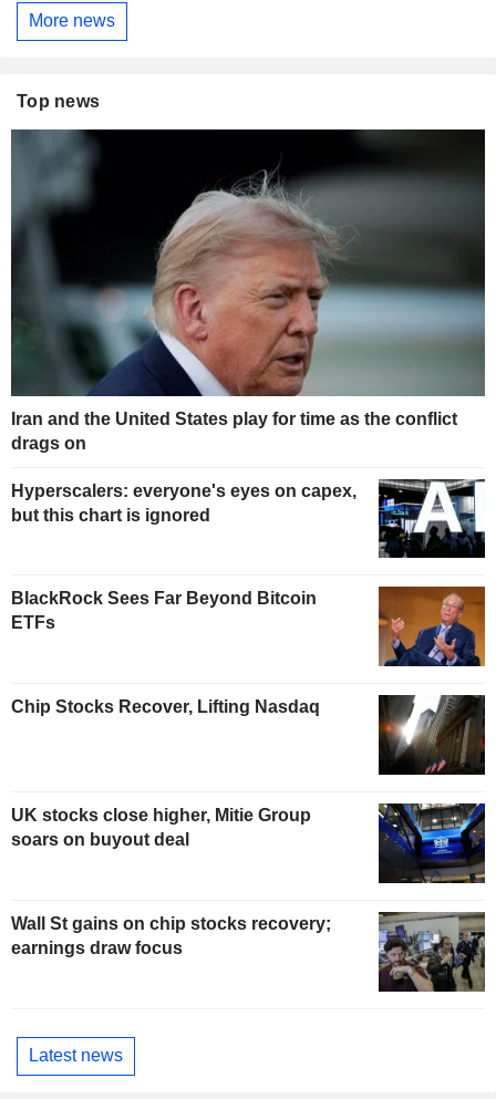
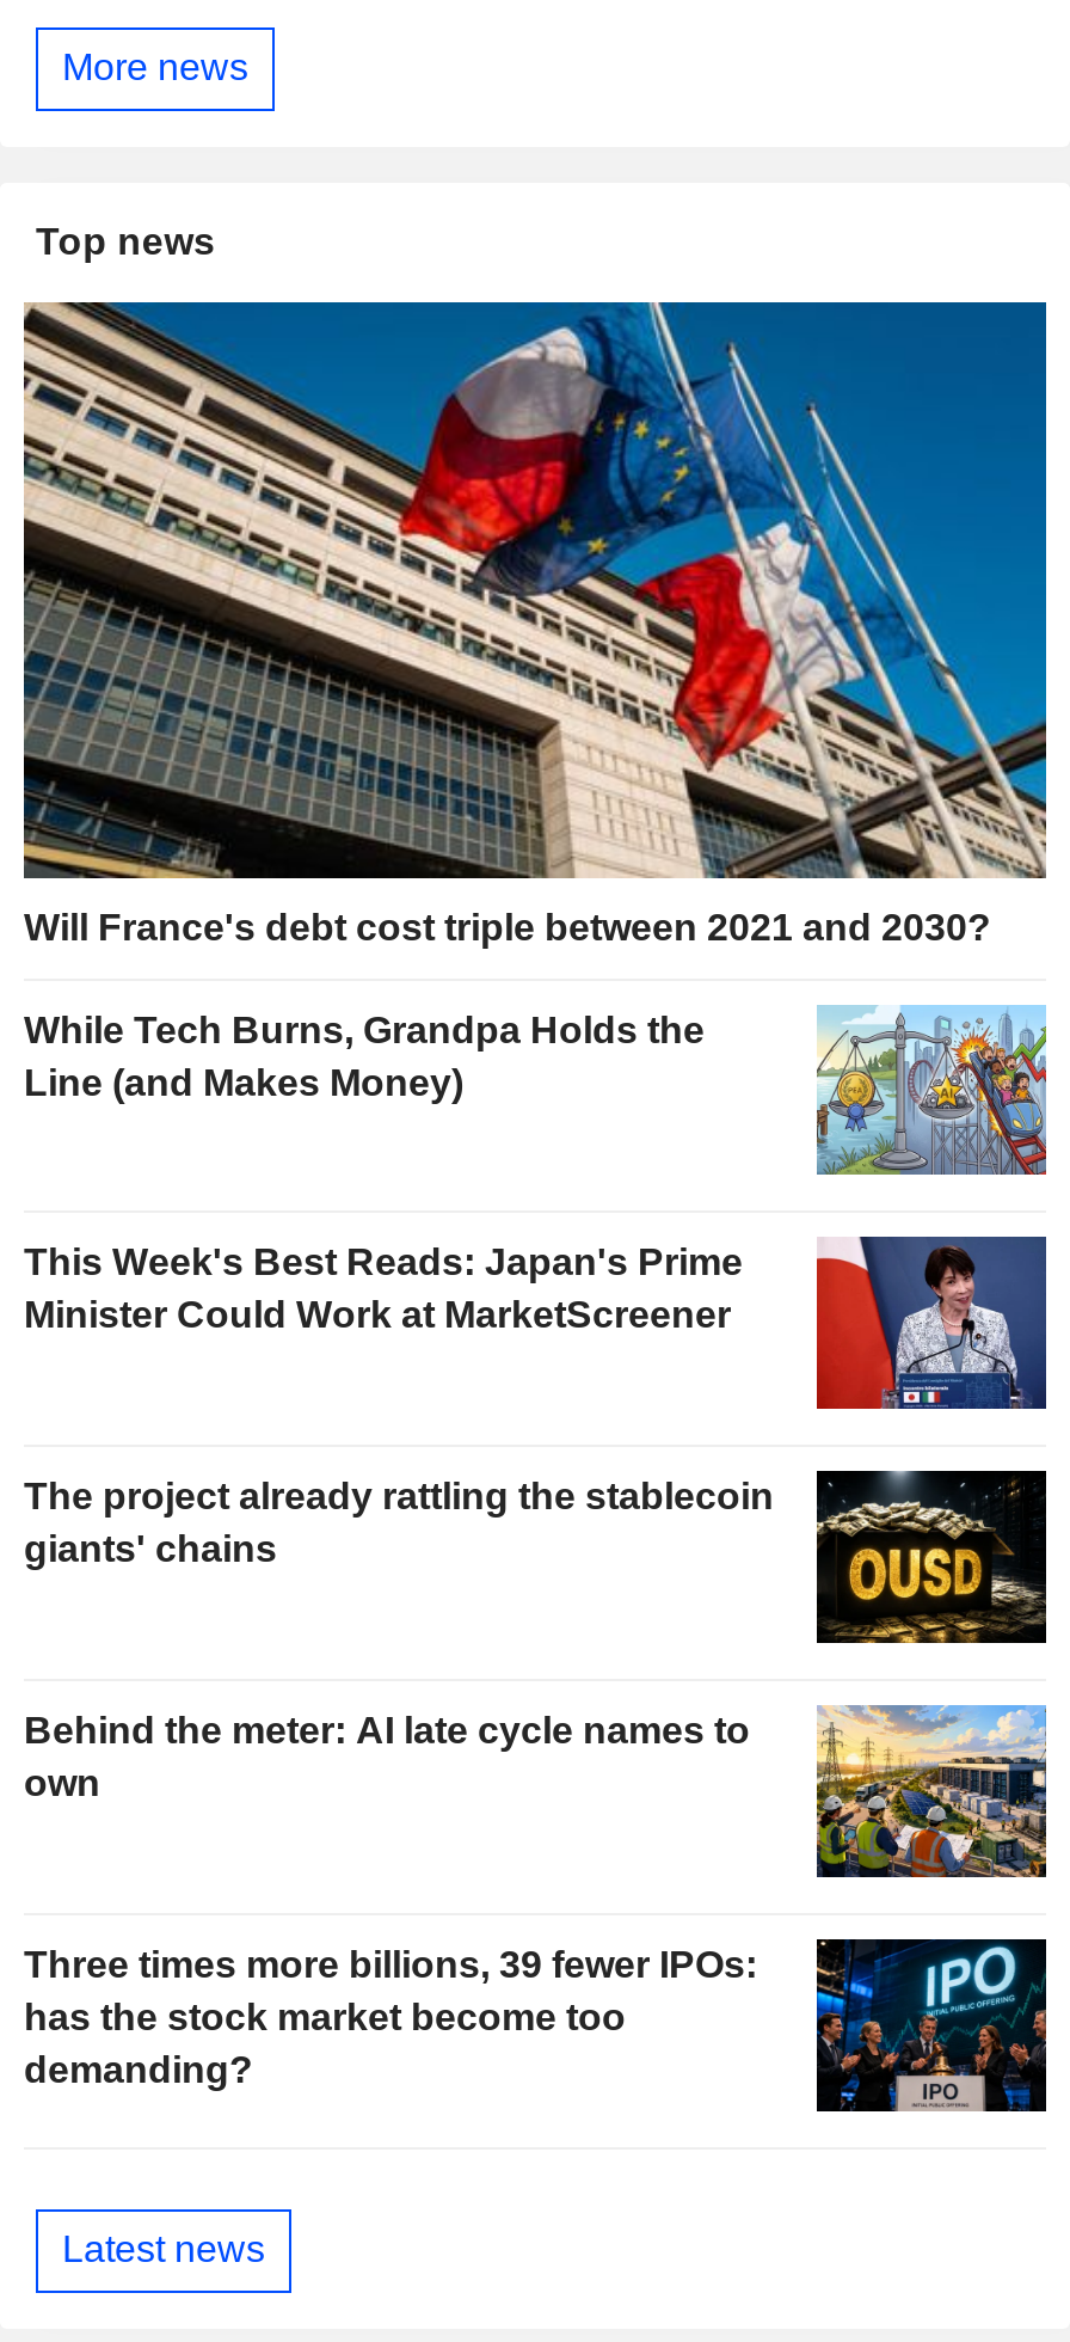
[11,128,486,452] [image] | Iran and the United States play for time as the conflict | drags on -> [24,300,1049,946] [image] | Will France's debt cost triple between 2021 and 2030?
[11,481,356,524] Hyperscalers: everyone's eyes on capex, | but this chart is ignored -> [24,1008,705,1102] While Tech Burns, Grandpa Holds the | Line (and Makes Money)
[378,478,486,559] [image] -> [817,1005,1049,1177] [image]
[11,589,317,632] BlackRock Sees Far Beyond Bitcoin | ETFs -> [24,1242,743,1336] This Week's Best Reads: Japan's Prime | Minister Could Work at MarketScreener
[378,585,486,667] [image] -> [817,1234,1049,1411] [image]
[11,697,320,716] Chip Stocks Recover, Lifting Nasdaq -> [24,1476,774,1569] The project already rattling the stablecoin | giants' chains
[379,694,485,776] [image] -> [814,1469,1041,1645] [image]
[11,806,311,849] UK stocks close higher, Mitie Group | soars on buyout deal -> [24,1710,750,1803] Behind the meter: AI late cycle names to | own
[378,802,485,884] [image] -> [814,1703,1049,1880] [image]
[11,914,331,957] Wall St gains on chip stocks recovery; | earnings draw focus -> [24,1944,757,2089] Three times more billions, 39 fewer IPOs: | has the stock market become too | demanding?
[378,911,486,993] [image] -> [814,1937,1049,2114] [image]

